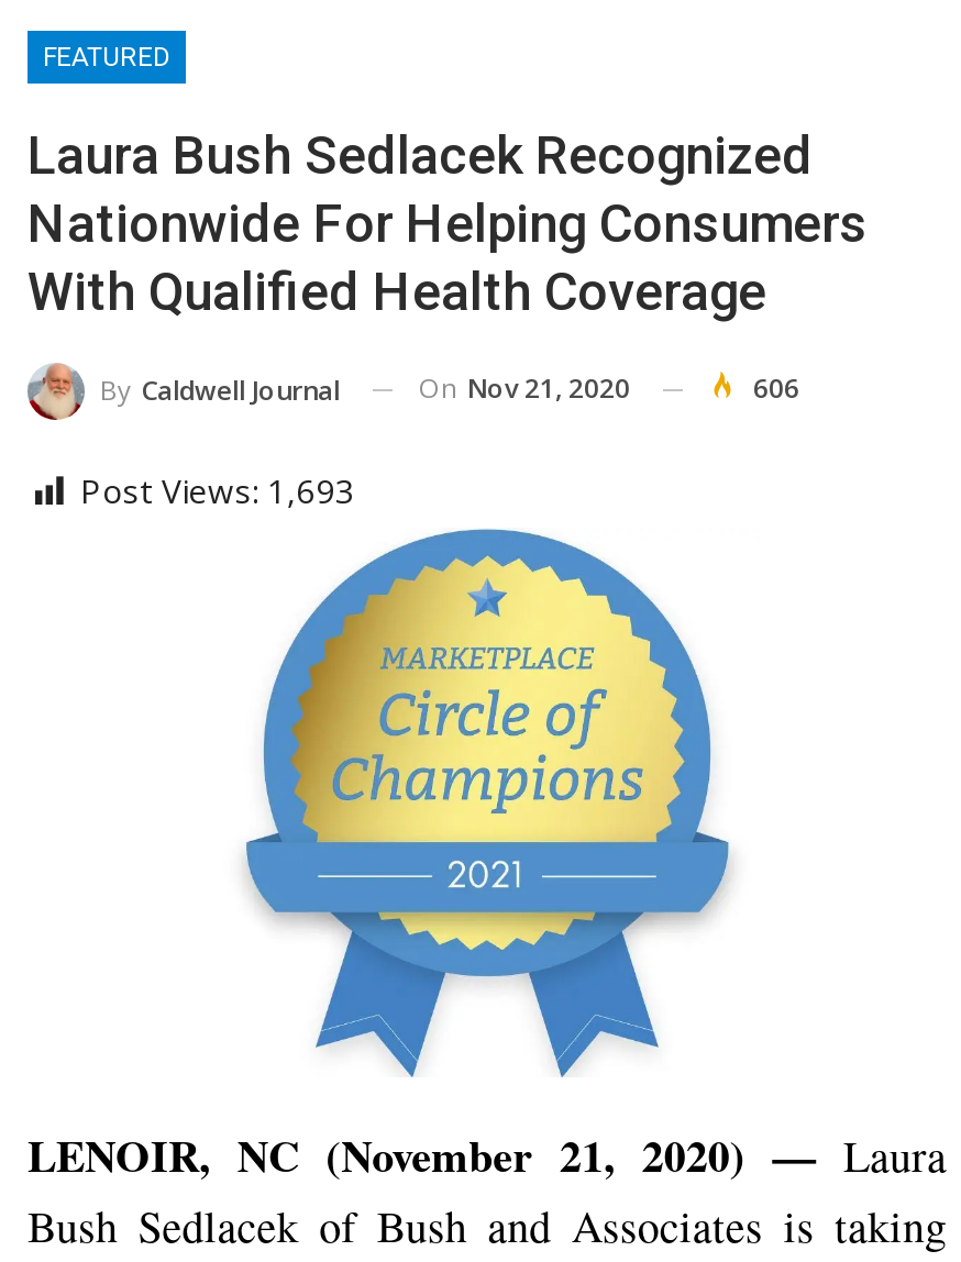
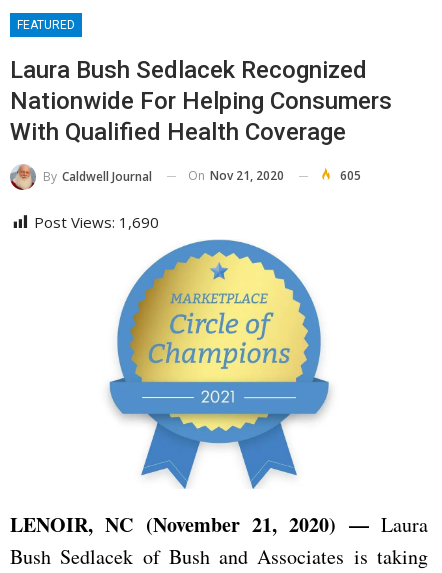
[753,369,799,407] 606 -> [340,167,361,184] 605
[80,468,355,512] Post Views: 1,693 -> [34,212,159,232] Post Views: 1,690

